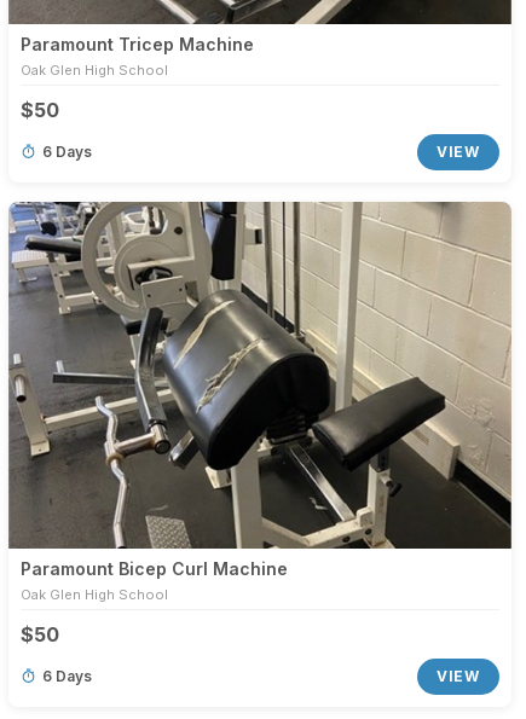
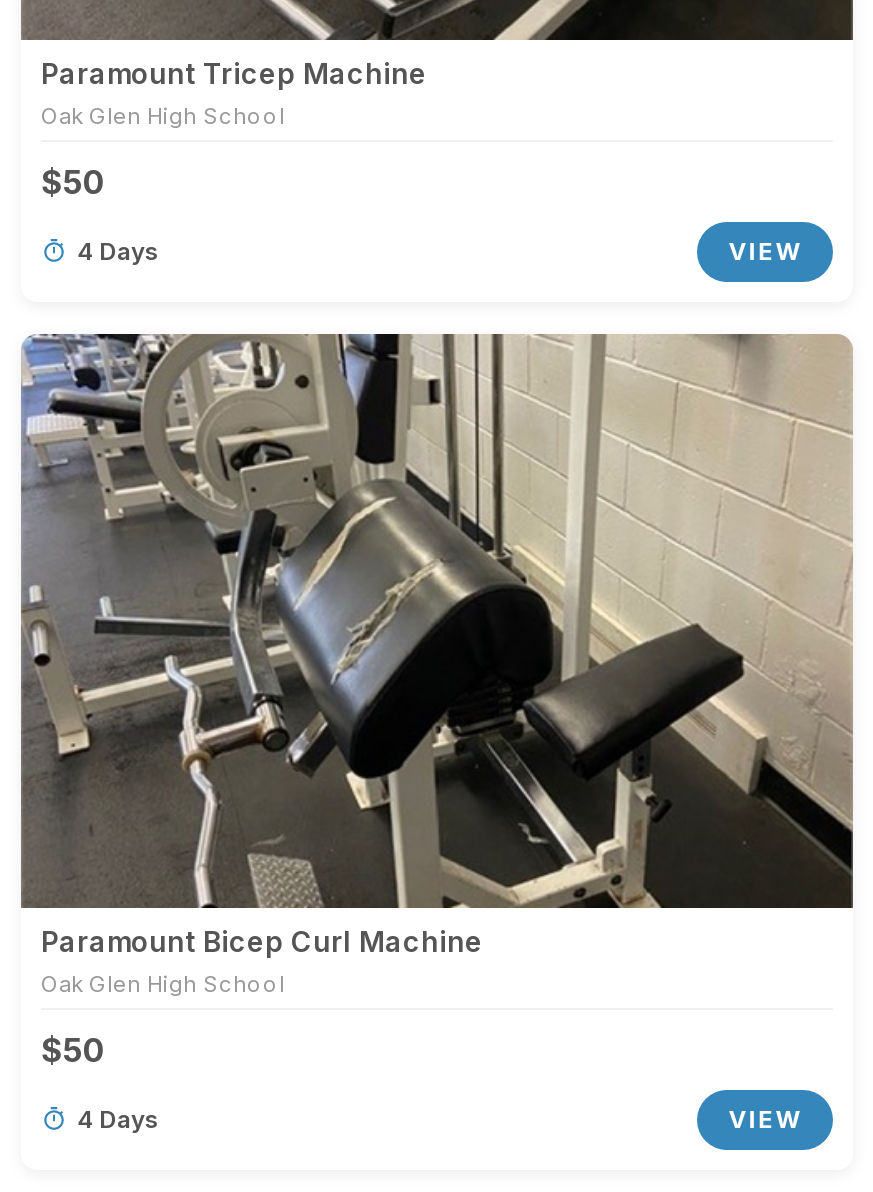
[42,142,92,160] 6 Days -> [77,236,159,266] 4 Days
[42,667,92,685] 6 Days -> [77,1104,159,1134] 4 Days

